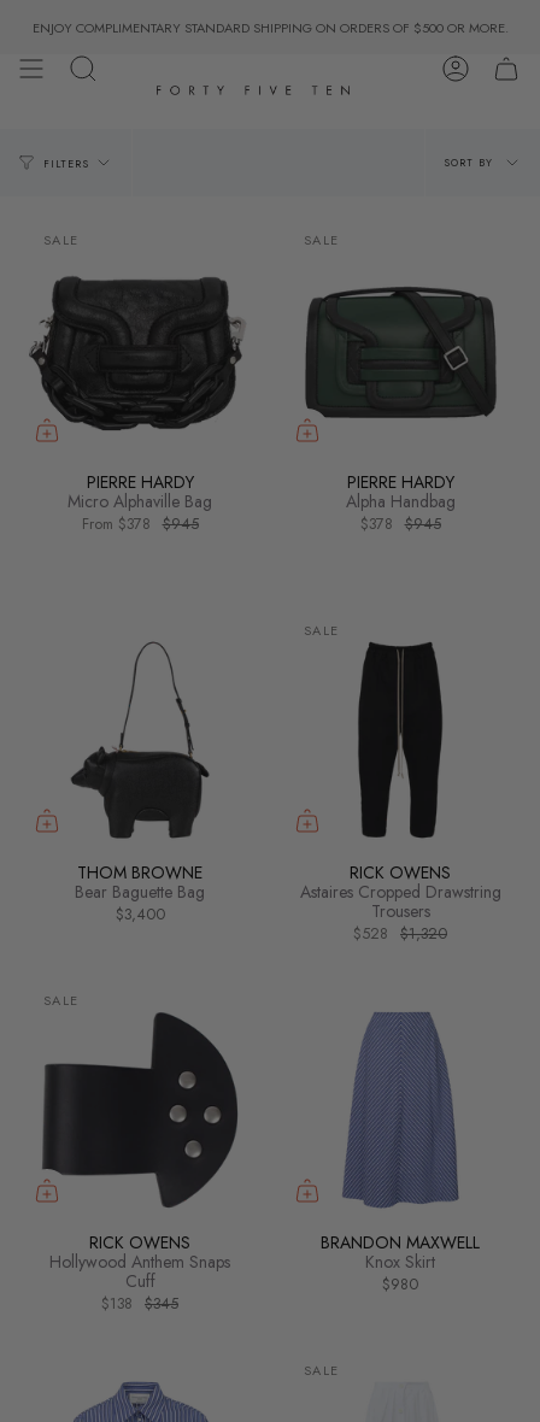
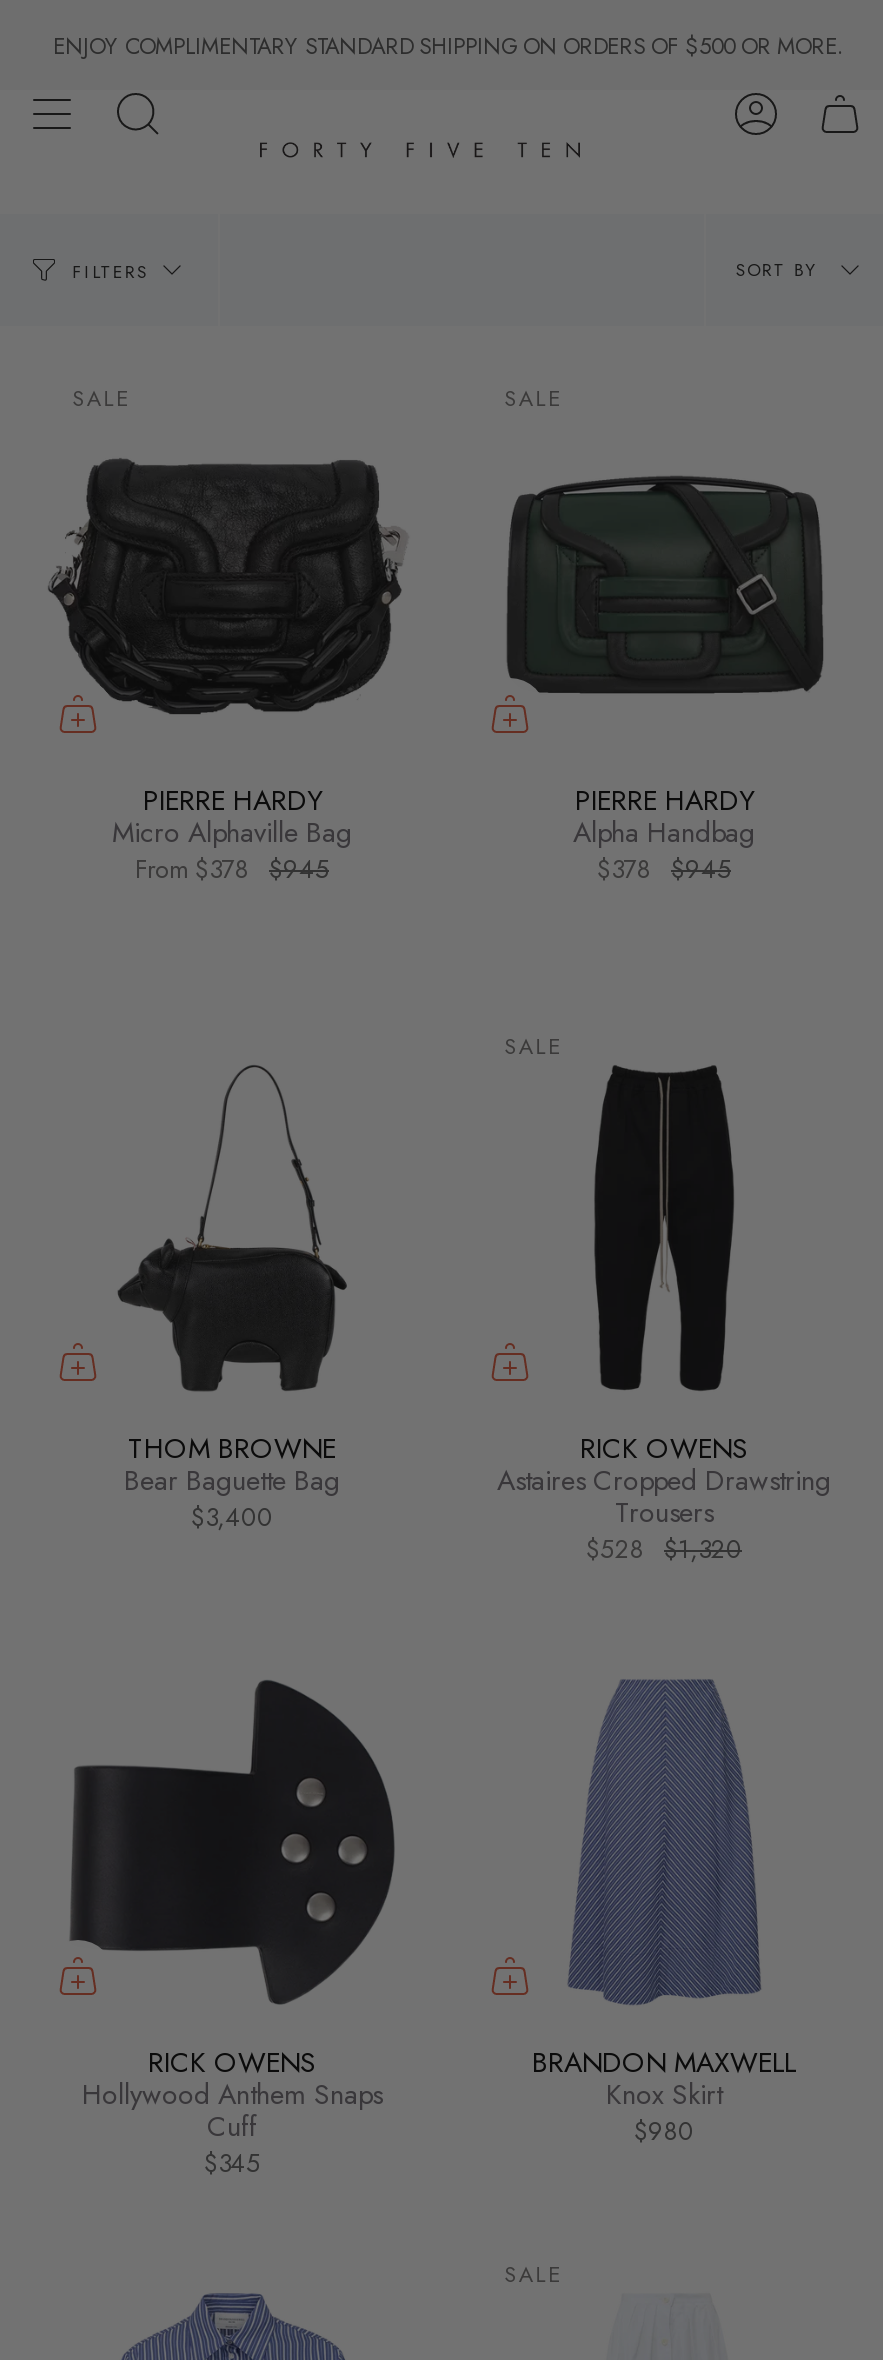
[43,990,79,1010] SALE -> none
[101,1293,178,1315] $138 $345 -> [204,2146,260,2182] $345

